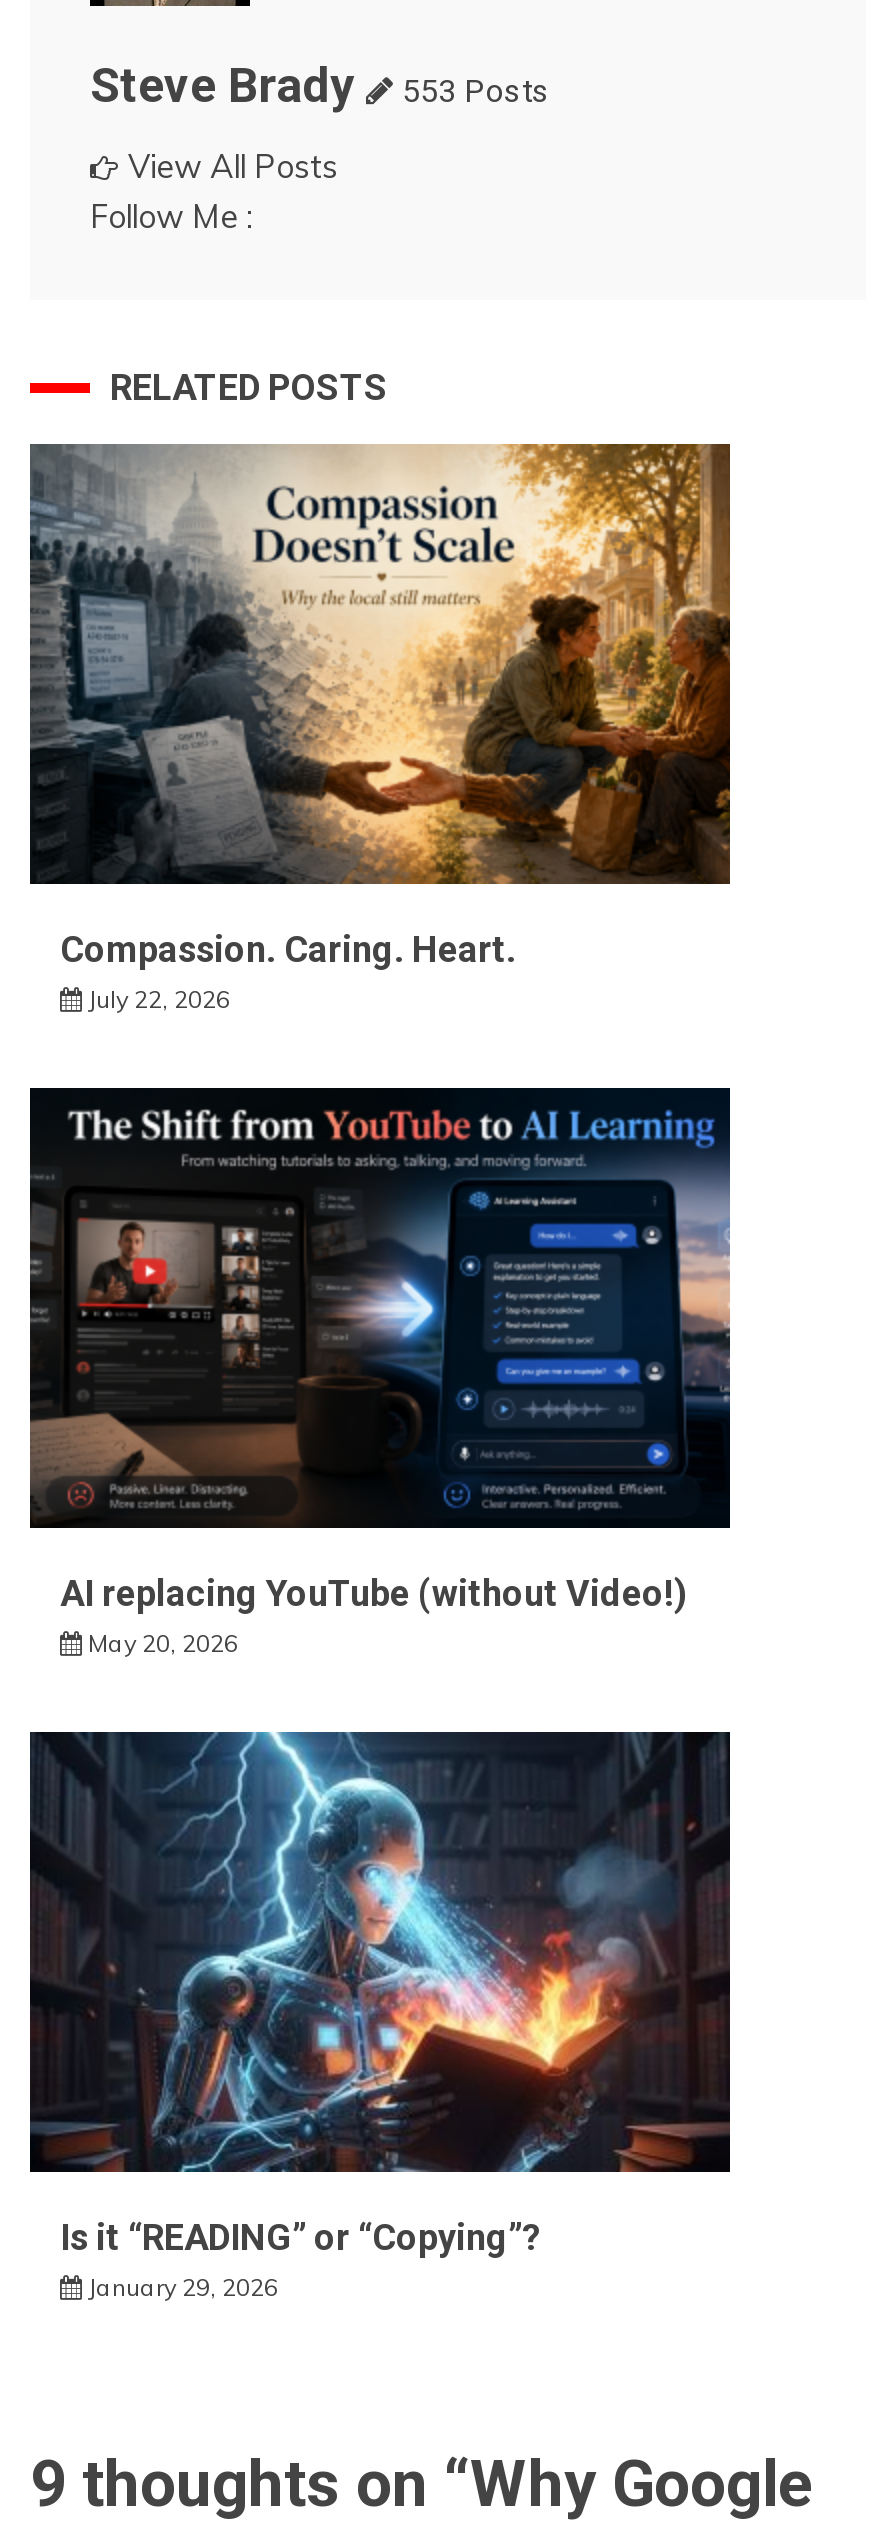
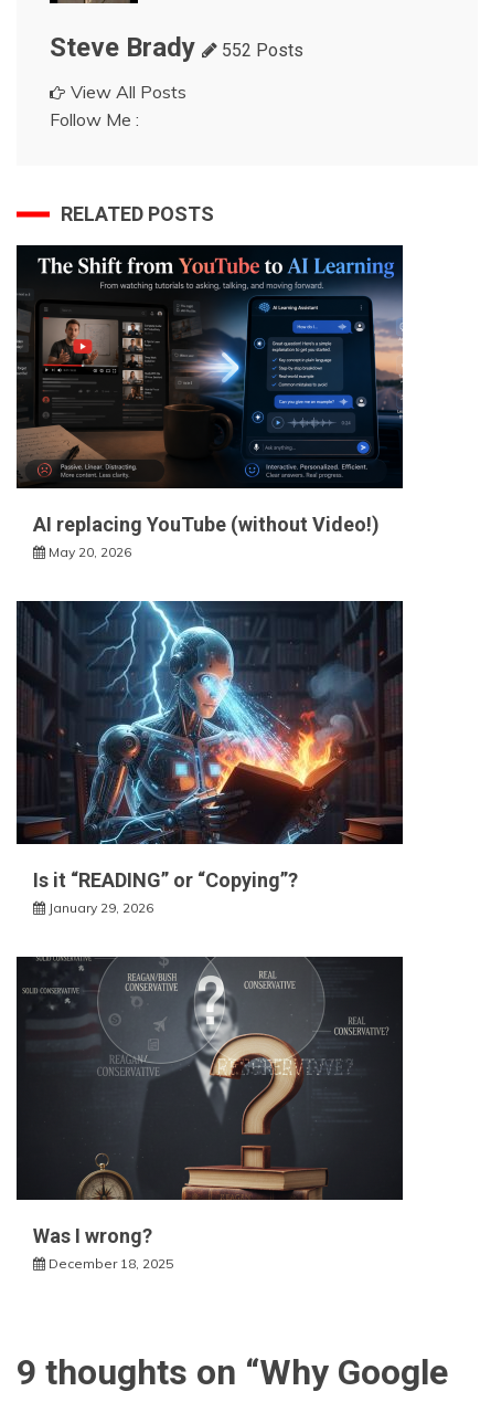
[90,58,550,114] Steve Brady 553 Posts -> [50,32,303,63] Steve Brady 552 Posts
[28,442,732,1014] [image] | Compassion. Caring. Heart. | July 22, 2026 -> none
moved [28,1102,734,2302] -> [15,253,405,916]: [image] | AI replacing YouTube (without Video!) | May 20, 2026 | Is it “READING” or “Copying”? | January 29, 2026
none -> [18,956,402,1272] [image] | Was I wrong? | December 18, 2025

